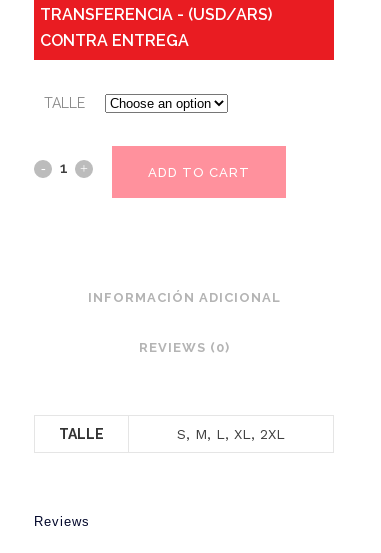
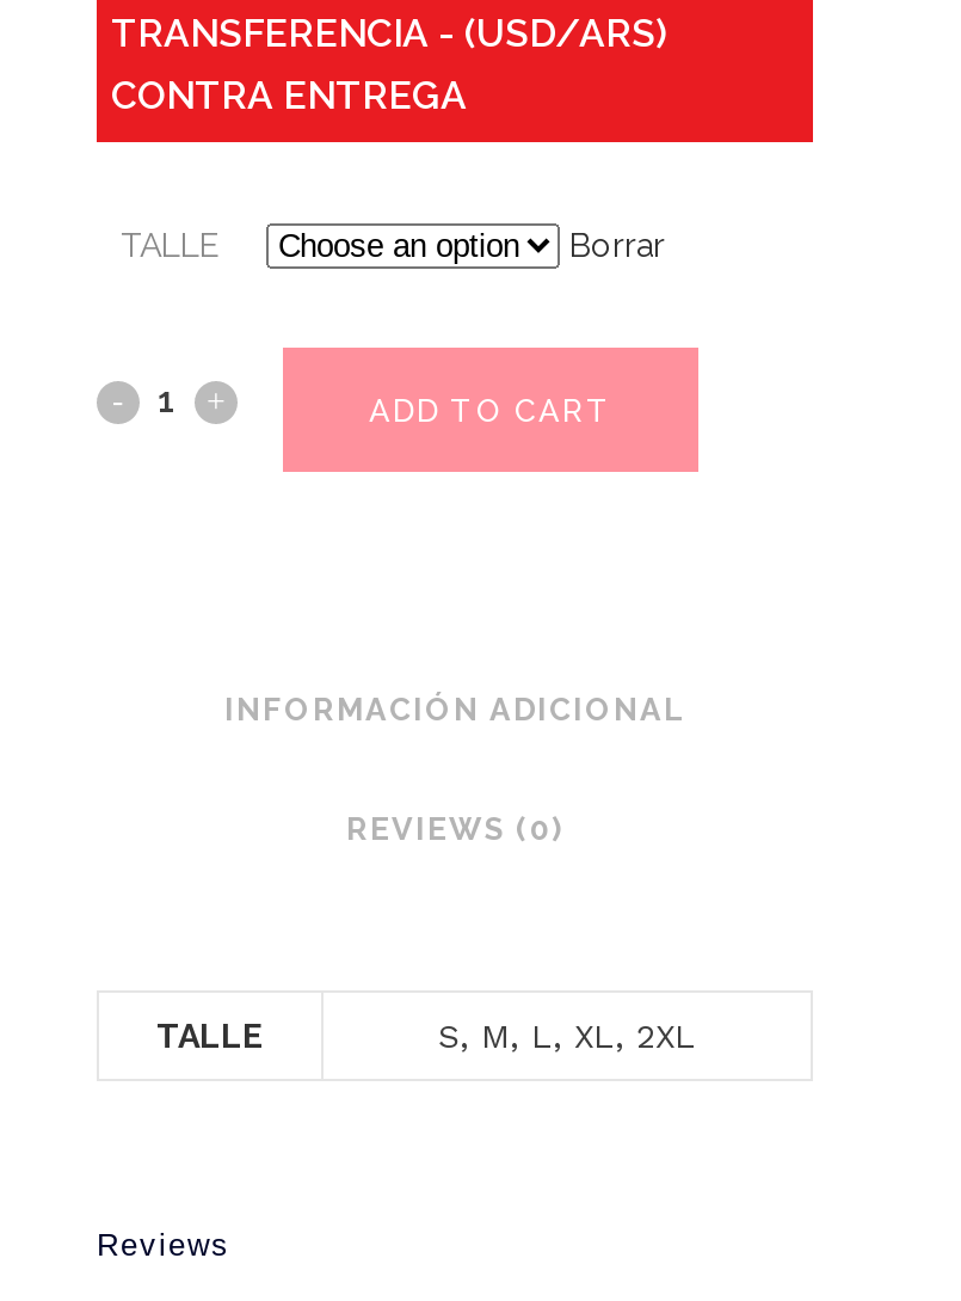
none -> [560,226,665,264] Borrar

